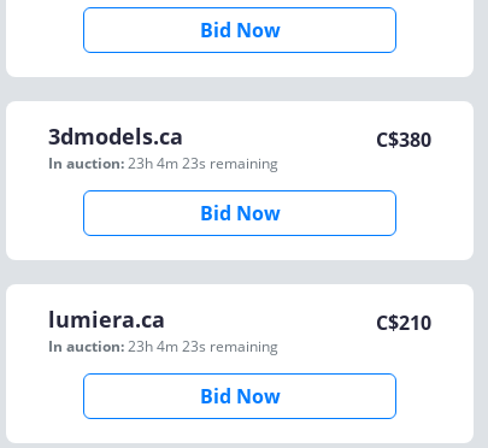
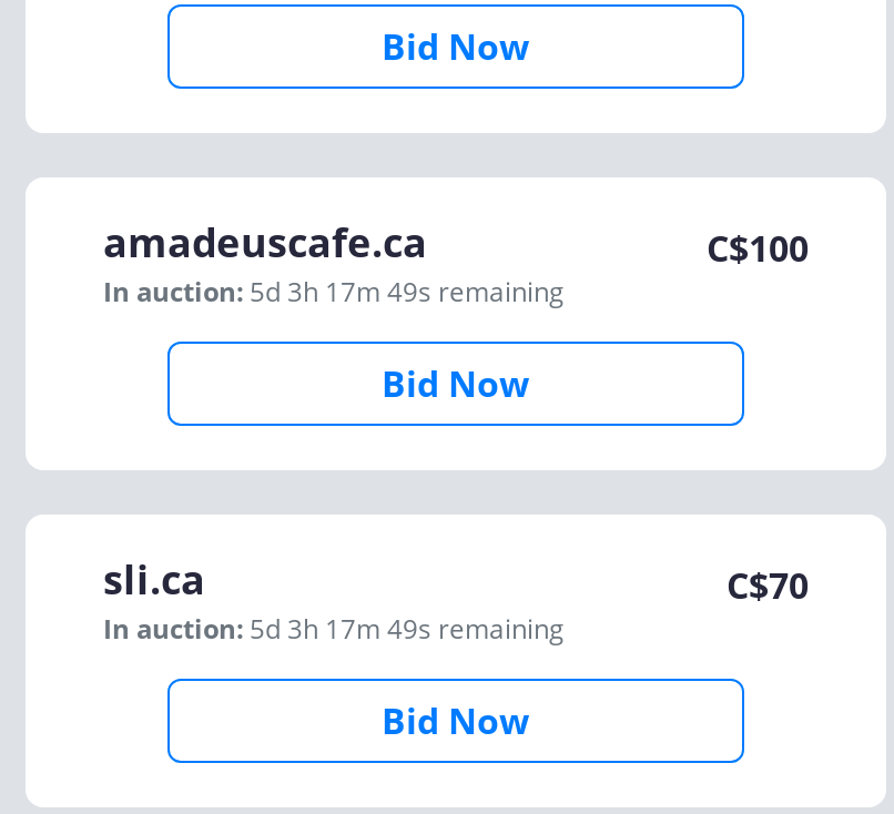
[48,122,278,173] 3dmodels.ca | In auction: 23h 4m 23s remaining -> [103,215,565,311] amadeuscafe.ca | In auction: 5d 3h 17m 49s remaining
[376,126,431,153] C$380 -> [707,224,809,273] C$100
[48,305,278,356] lumiera.ca | In auction: 23h 4m 23s remaining -> [103,552,565,648] sli.ca | In auction: 5d 3h 17m 49s remaining
[376,310,431,336] C$210 -> [727,561,809,610] C$70

